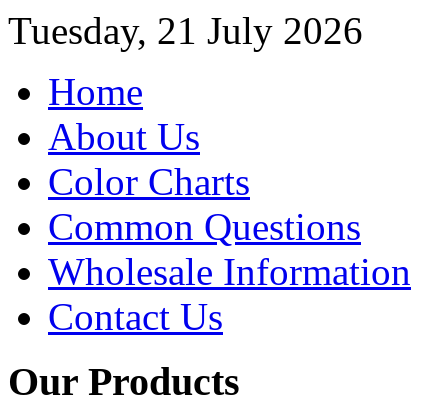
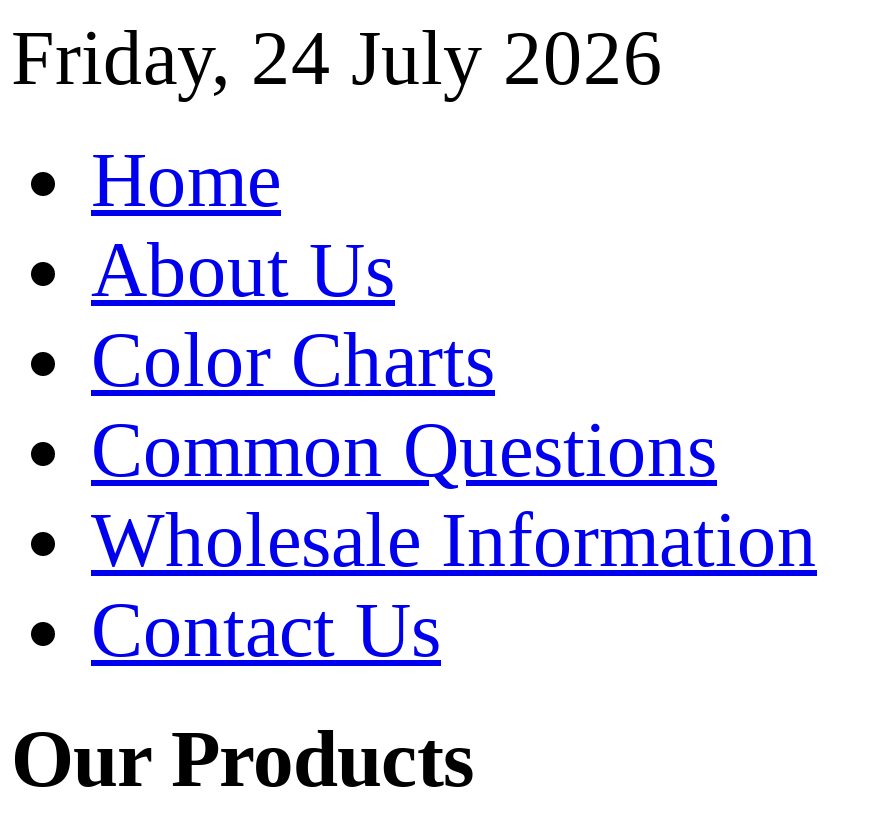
[8,9,363,52] Tuesday, 21 July 2026 -> [11,14,663,100] Friday, 24 July 2026

